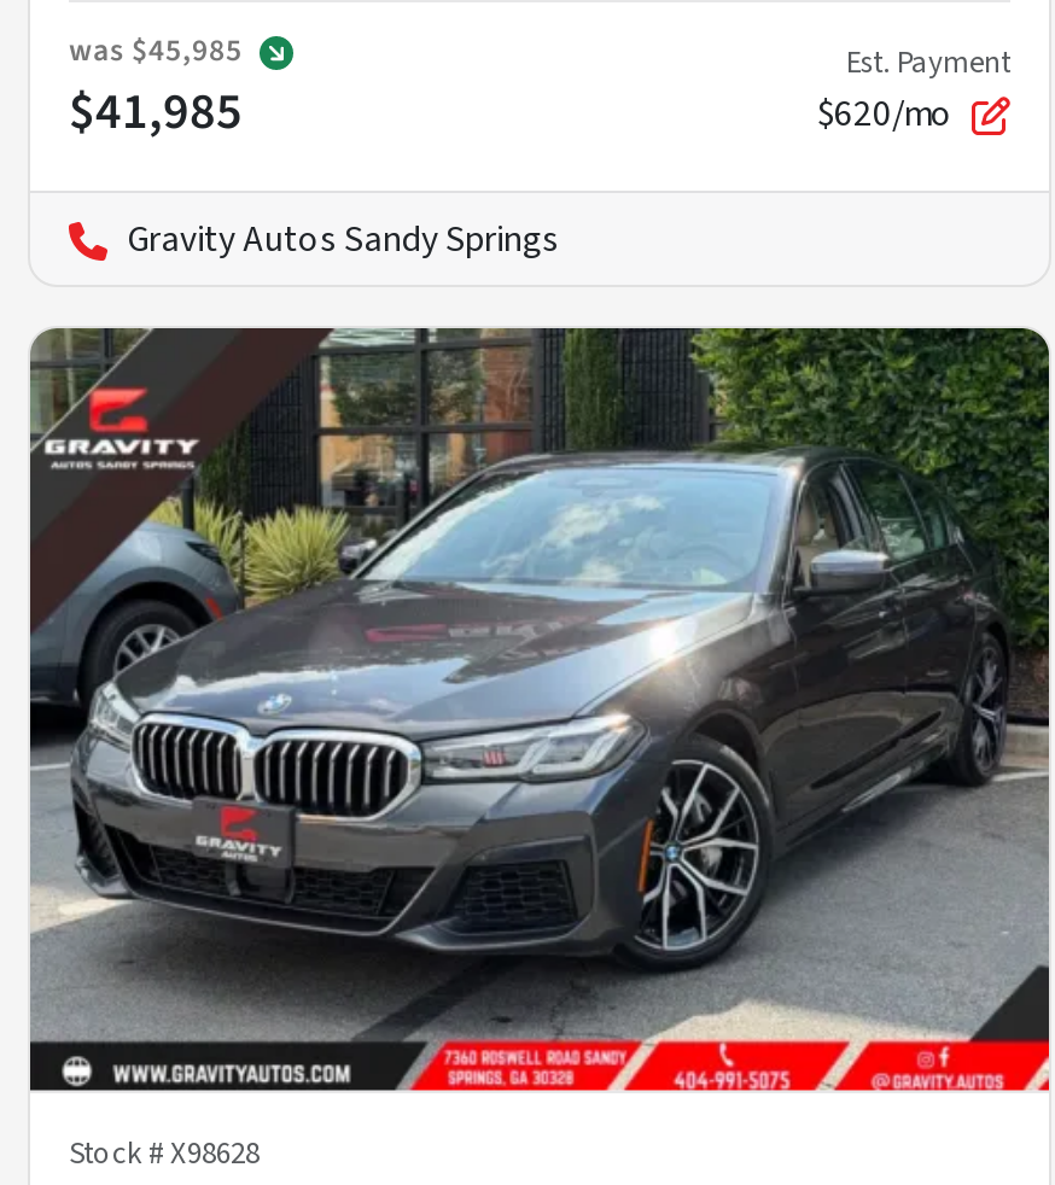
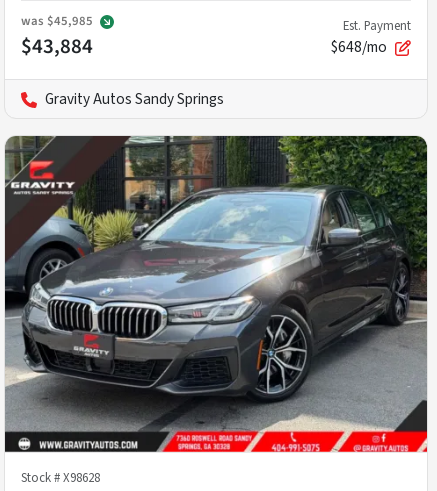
[69,75,243,147] $41,985 -> [21,31,93,61] $43,884
[817,86,952,139] $620/mo -> [331,35,387,57] $648/mo

